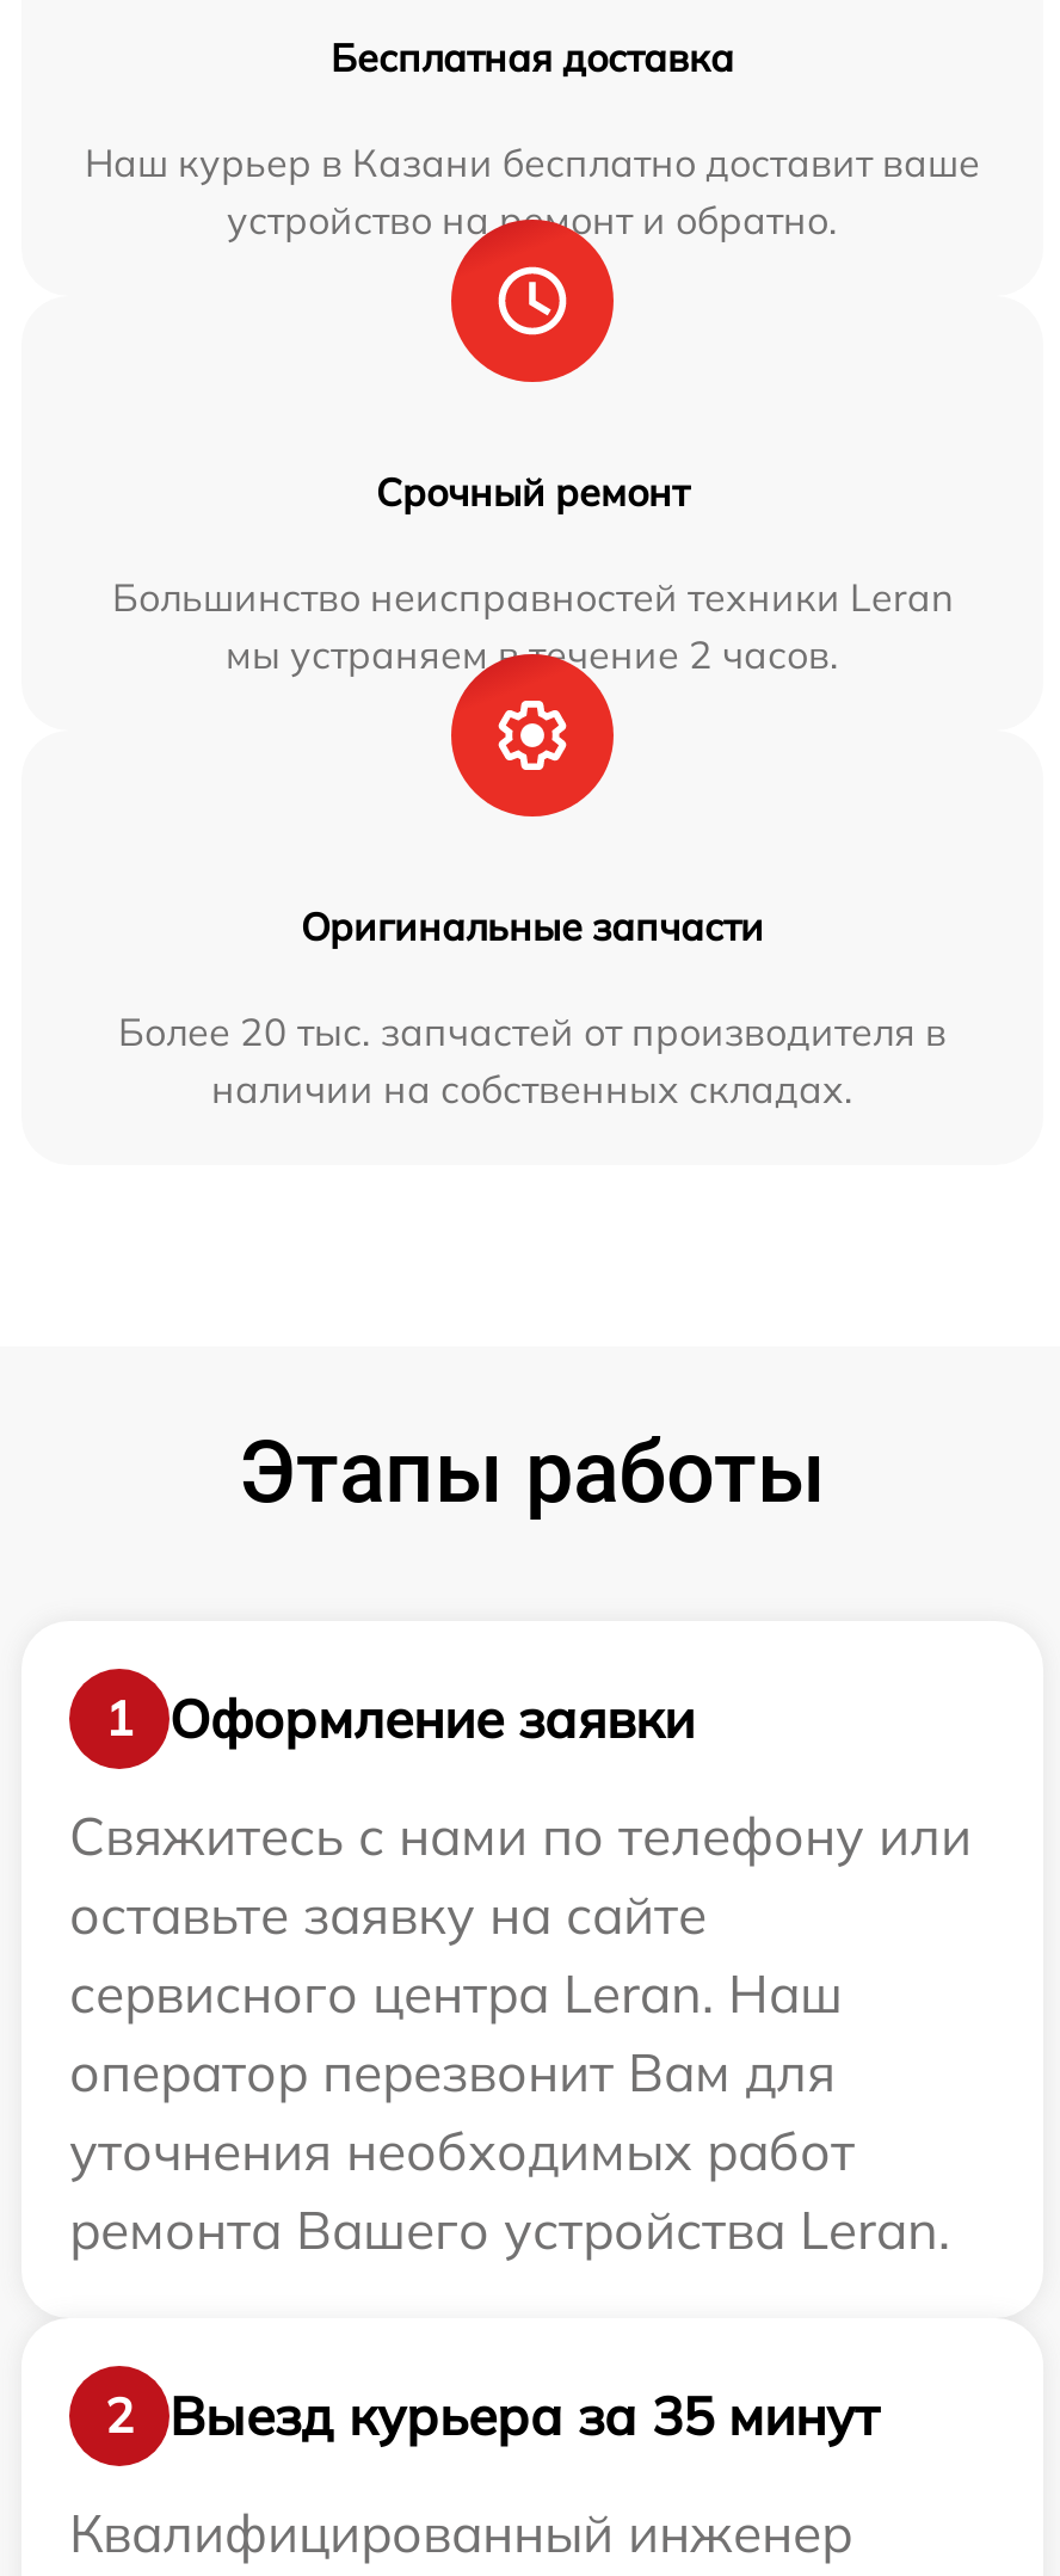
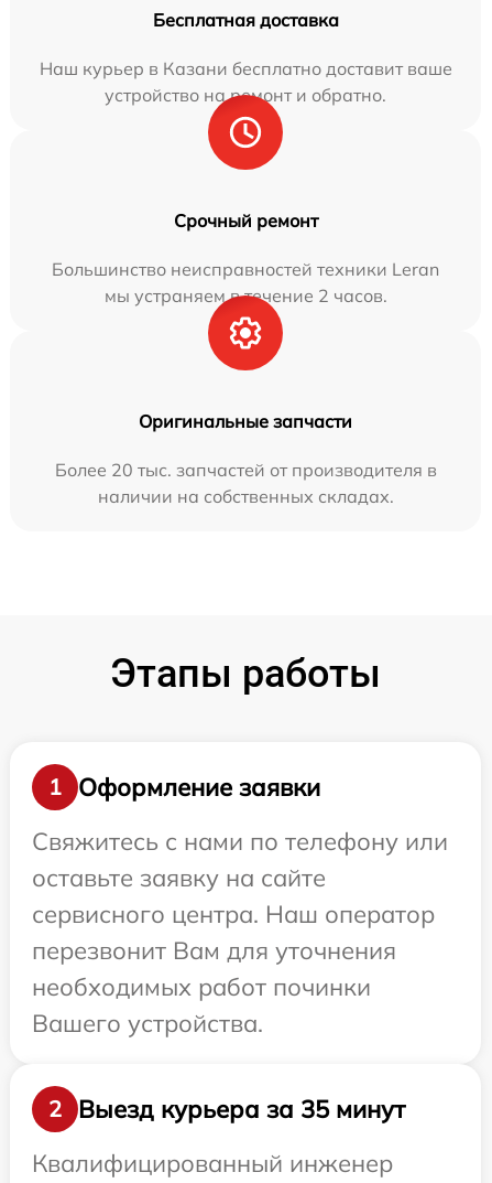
[69,1961,950,2264] сервисного центра Leran. Наш | оператор перезвонит Вам для | уточнения необходимых работ | ремонта Вашего устройства Leran. -> [32,899,435,1039] сервисного центра. Наш оператор | перезвонит Вам для уточнения | необходимых работ починки | Вашего устройства.

